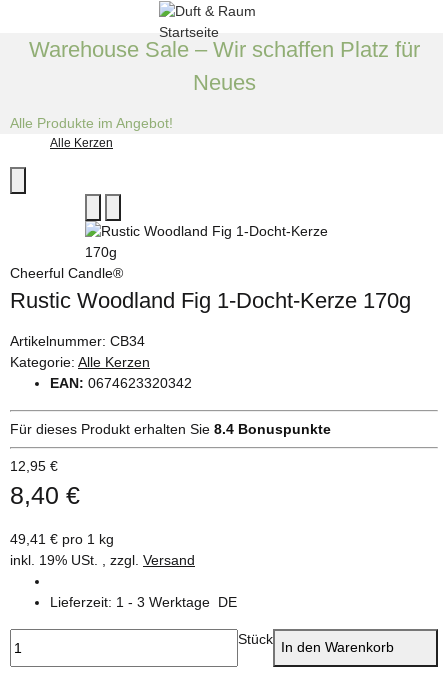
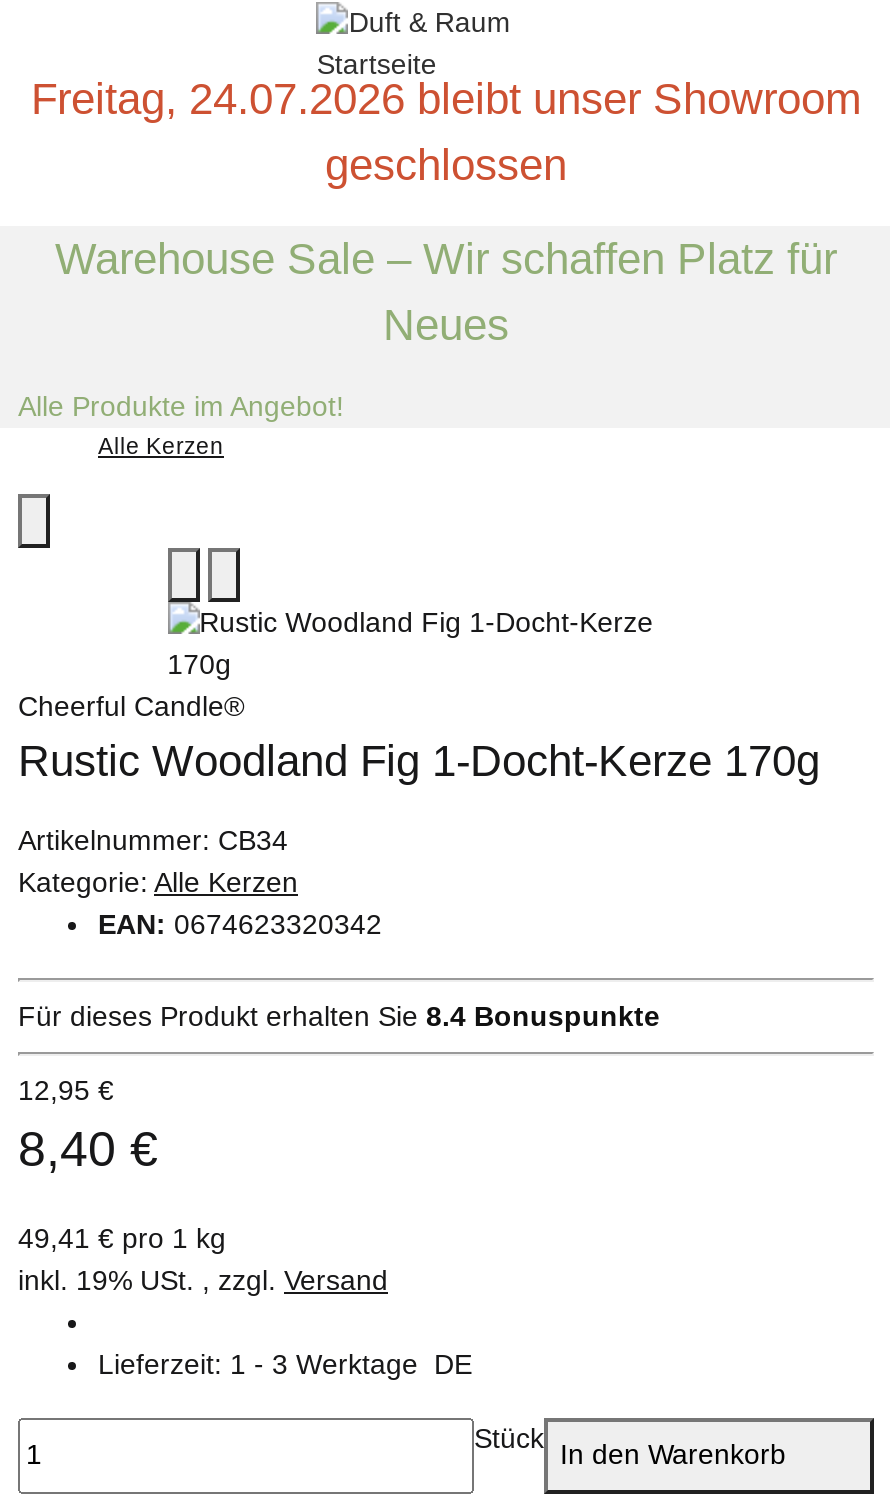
none -> [31,74,861,190] Freitag, 24.07.2026 bleibt unser Showroom | geschlossen

